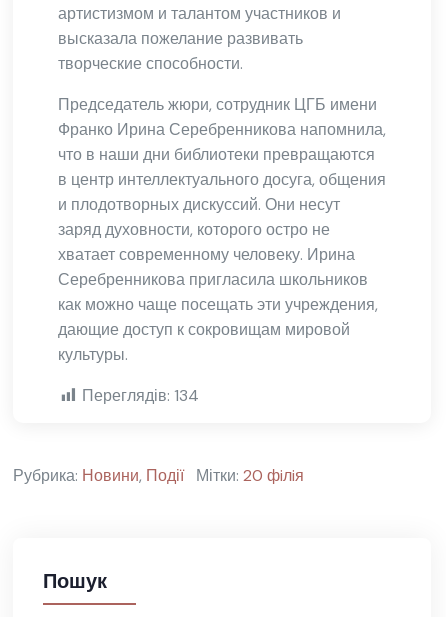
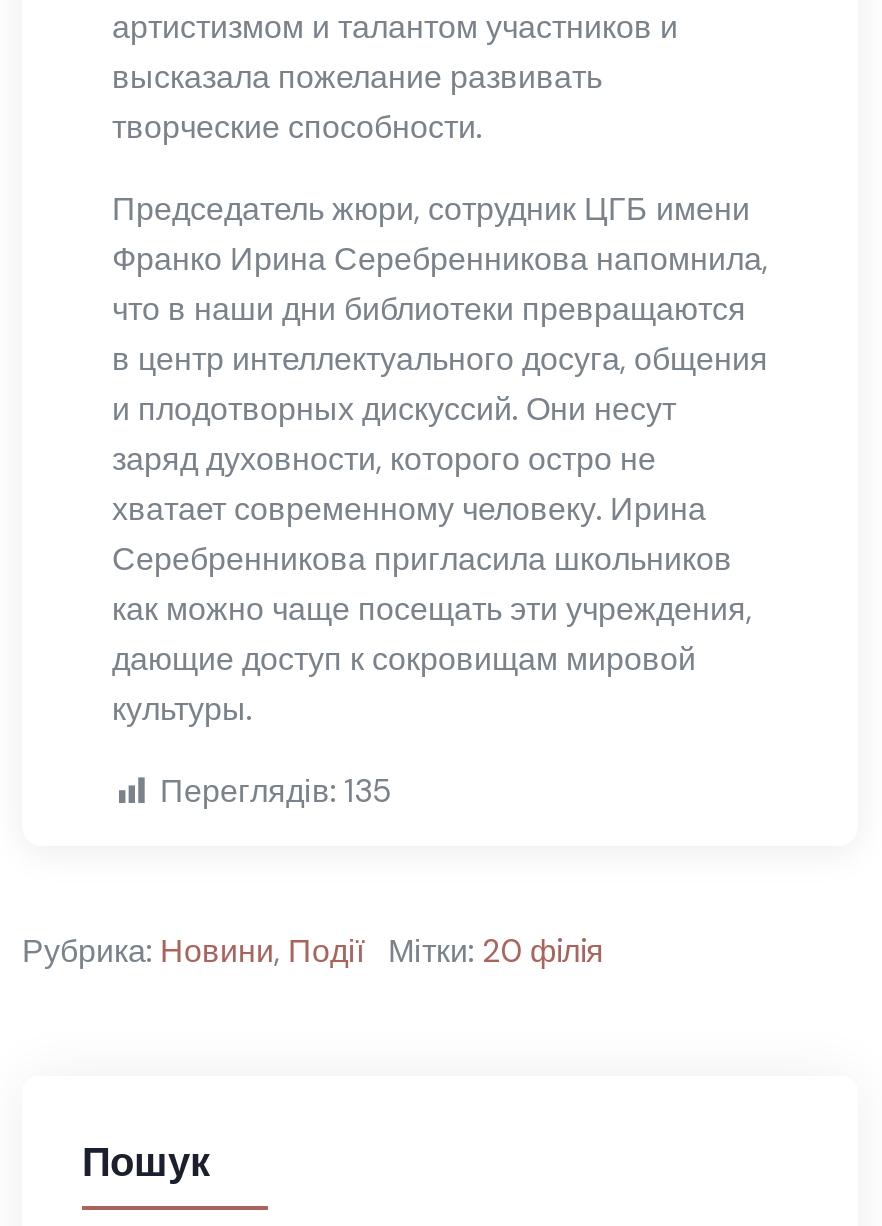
[82,385,199,406] Переглядів: 134 -> [160,769,392,811] Переглядів: 135

